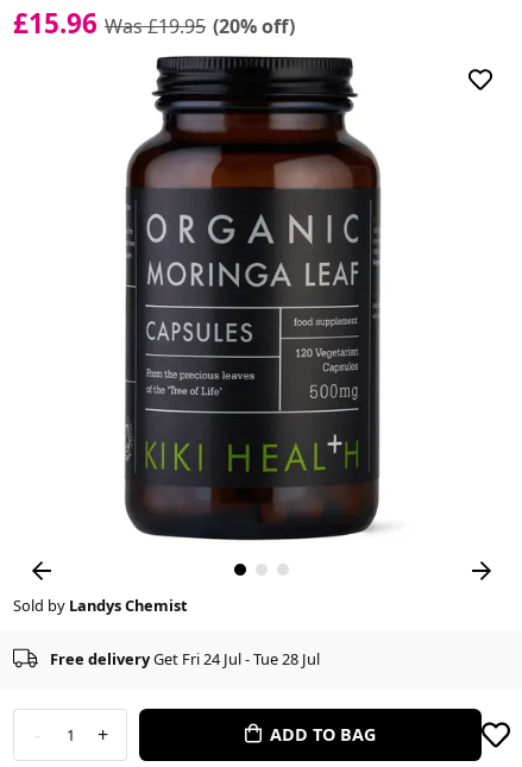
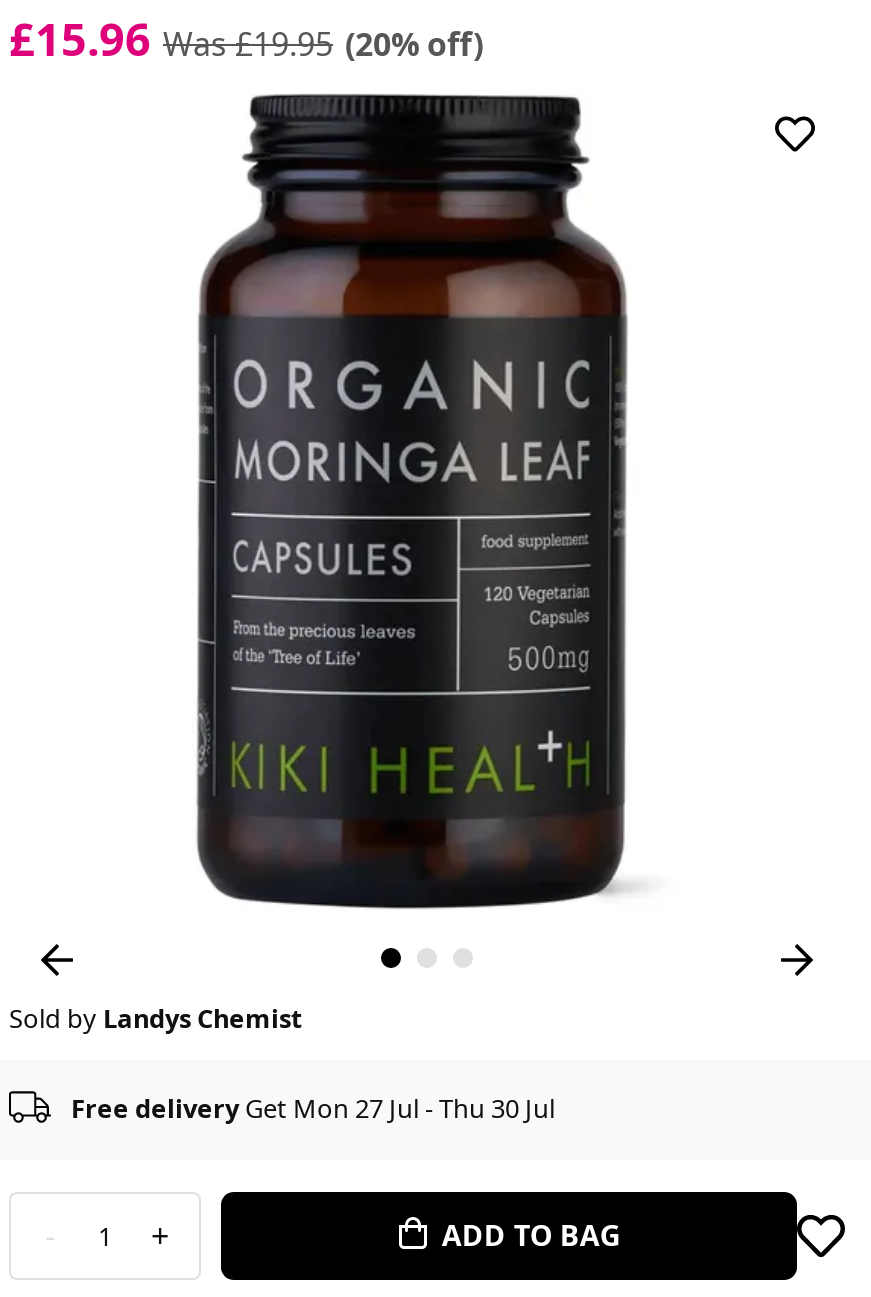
[50,648,320,670] Free deliveryGet Fri 24 Jul - Tue 28 Jul -> [71,1091,555,1127] Free deliveryGet Mon 27 Jul - Thu 30 Jul

